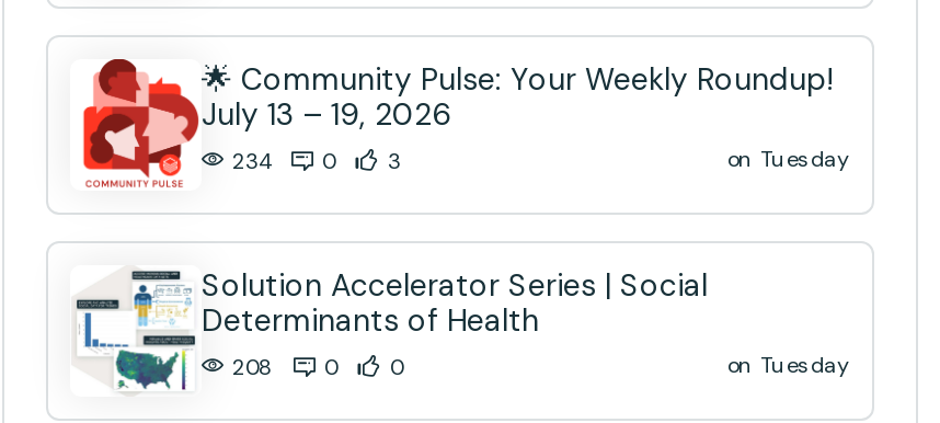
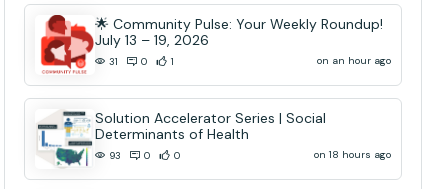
[232,147,272,175] 234 -> [109,55,118,68] 31
[388,146,850,175] 3 | on Tuesday -> [171,54,391,68] 1 | on an hour ago
[232,353,274,381] 208 -> [109,149,121,162] 93
[727,352,850,380] on Tuesday -> [314,148,391,161] on 18 hours ago

